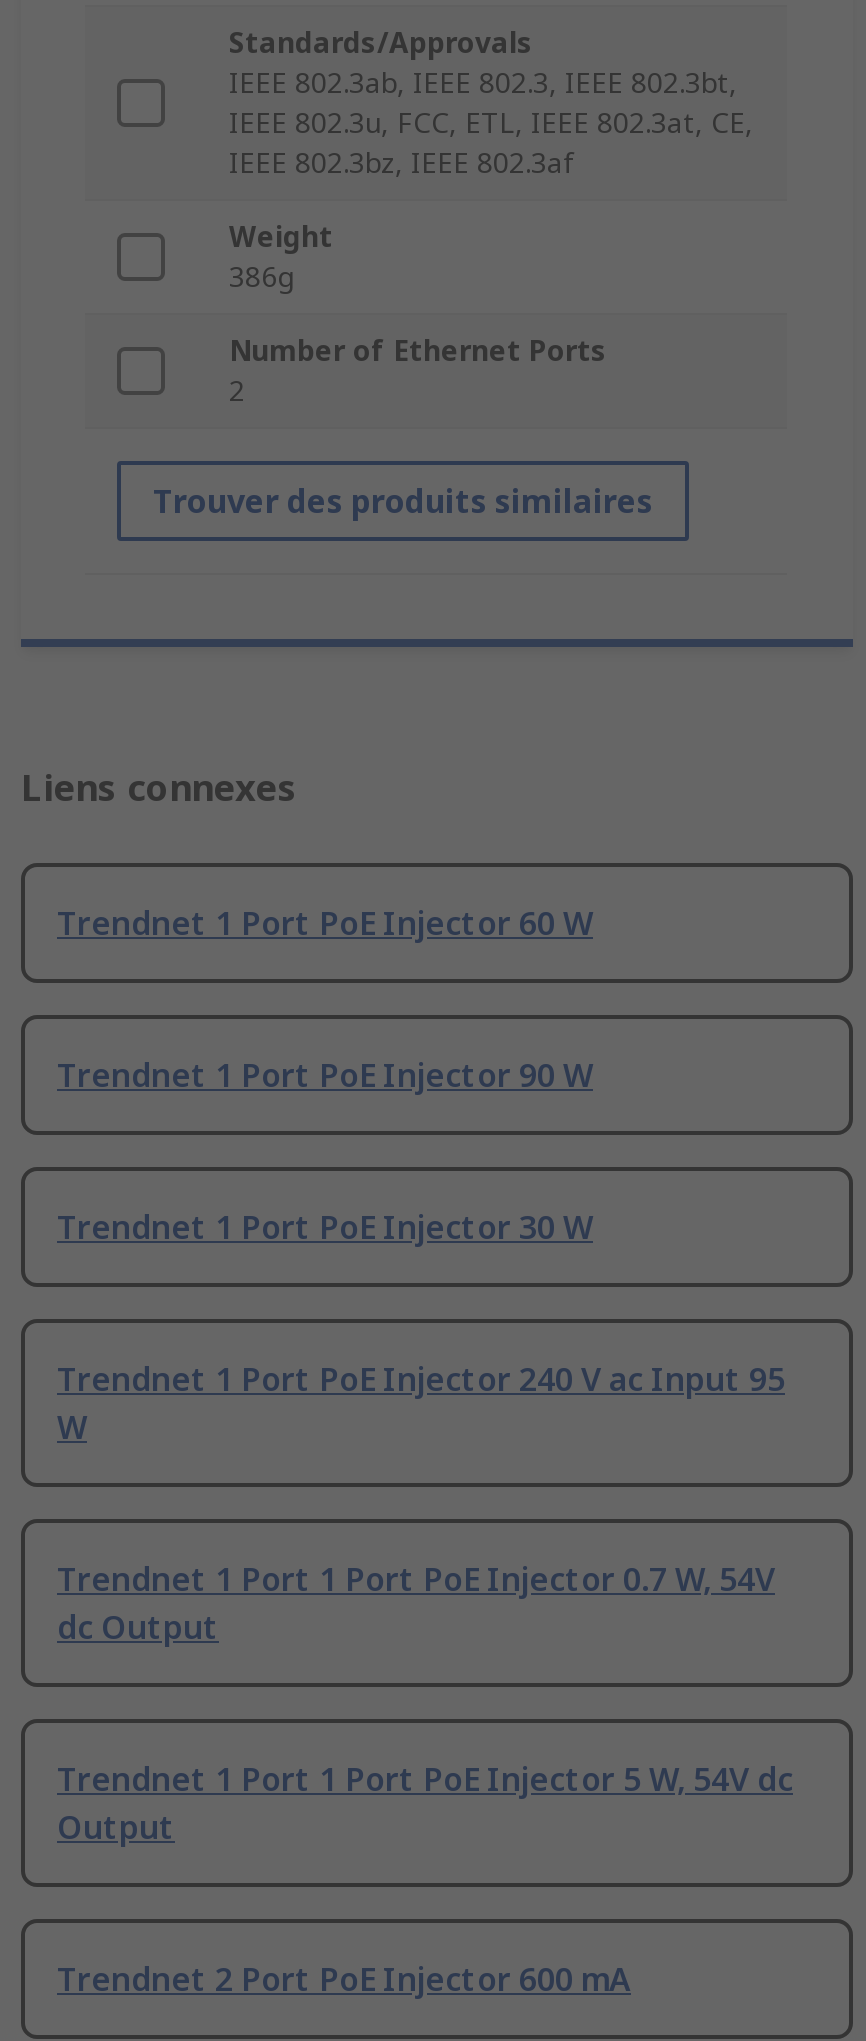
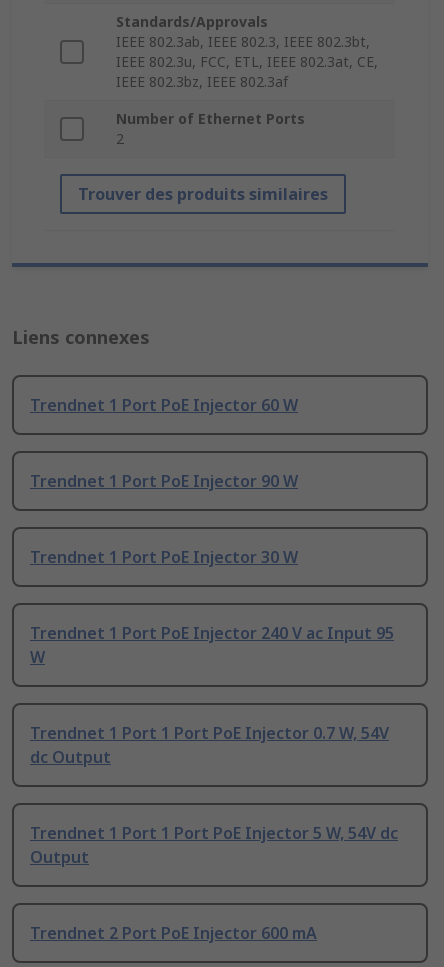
[229,218,333,296] Weight | 386g -> none

